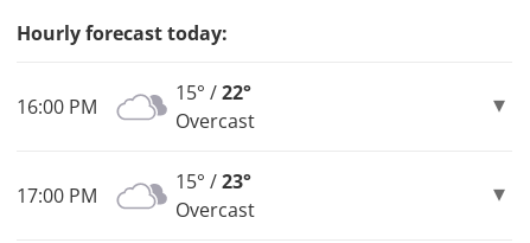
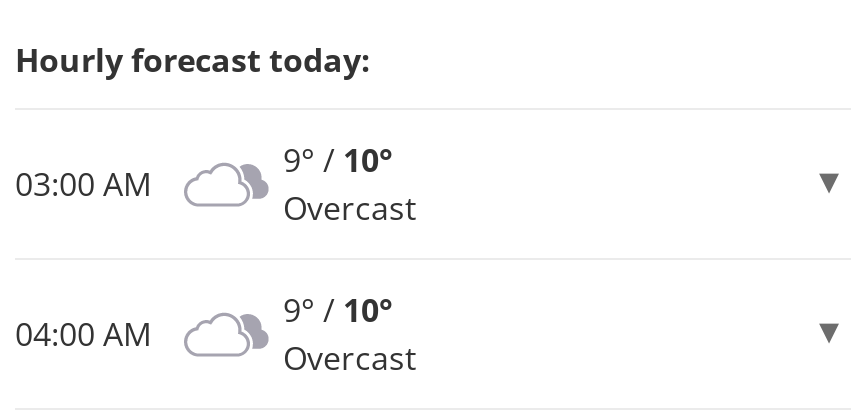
[175,79,251,105] 15° / 22° -> [283,137,393,181] 9° / 10°
[17,93,97,119] 16:00 PM -> [15,161,151,205] 03:00 AM
[175,168,251,194] 15° / 23° -> [283,287,393,331] 9° / 10°
[17,182,97,208] 17:00 PM -> [15,311,151,355] 04:00 AM

